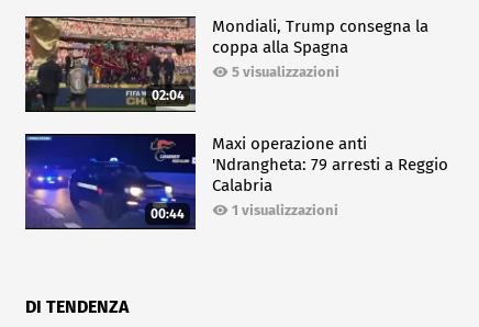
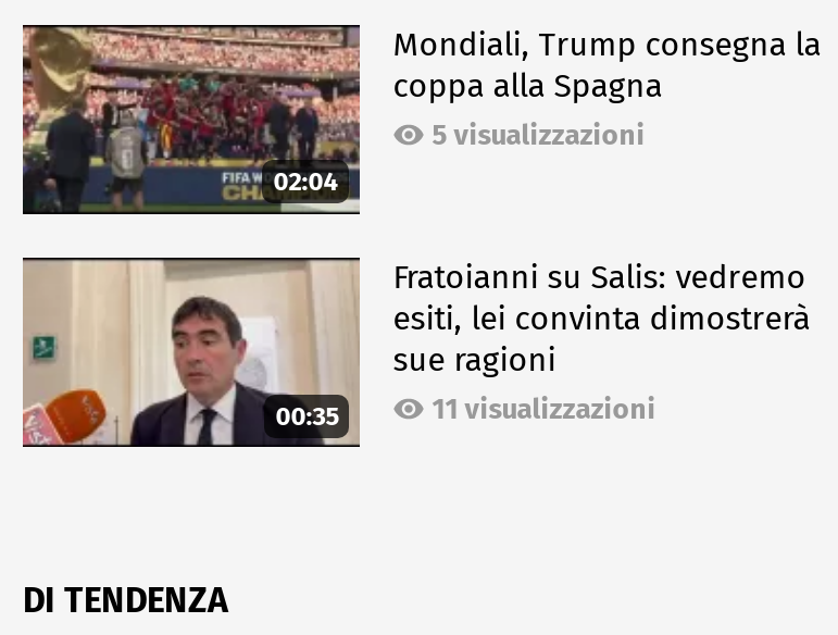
[24,134,197,229] [image] | 00:44 -> [21,258,362,447] [image] | 00:35
[212,134,448,219] Maxi operazione anti | 'Ndrangheta: 79 arresti a Reggio | Calabria | 1 visualizzazioni -> [393,258,810,426] Fratoianni su Salis: vedremo | esiti, lei convinta dimostrerà | sue ragioni | 11 visualizzazioni

